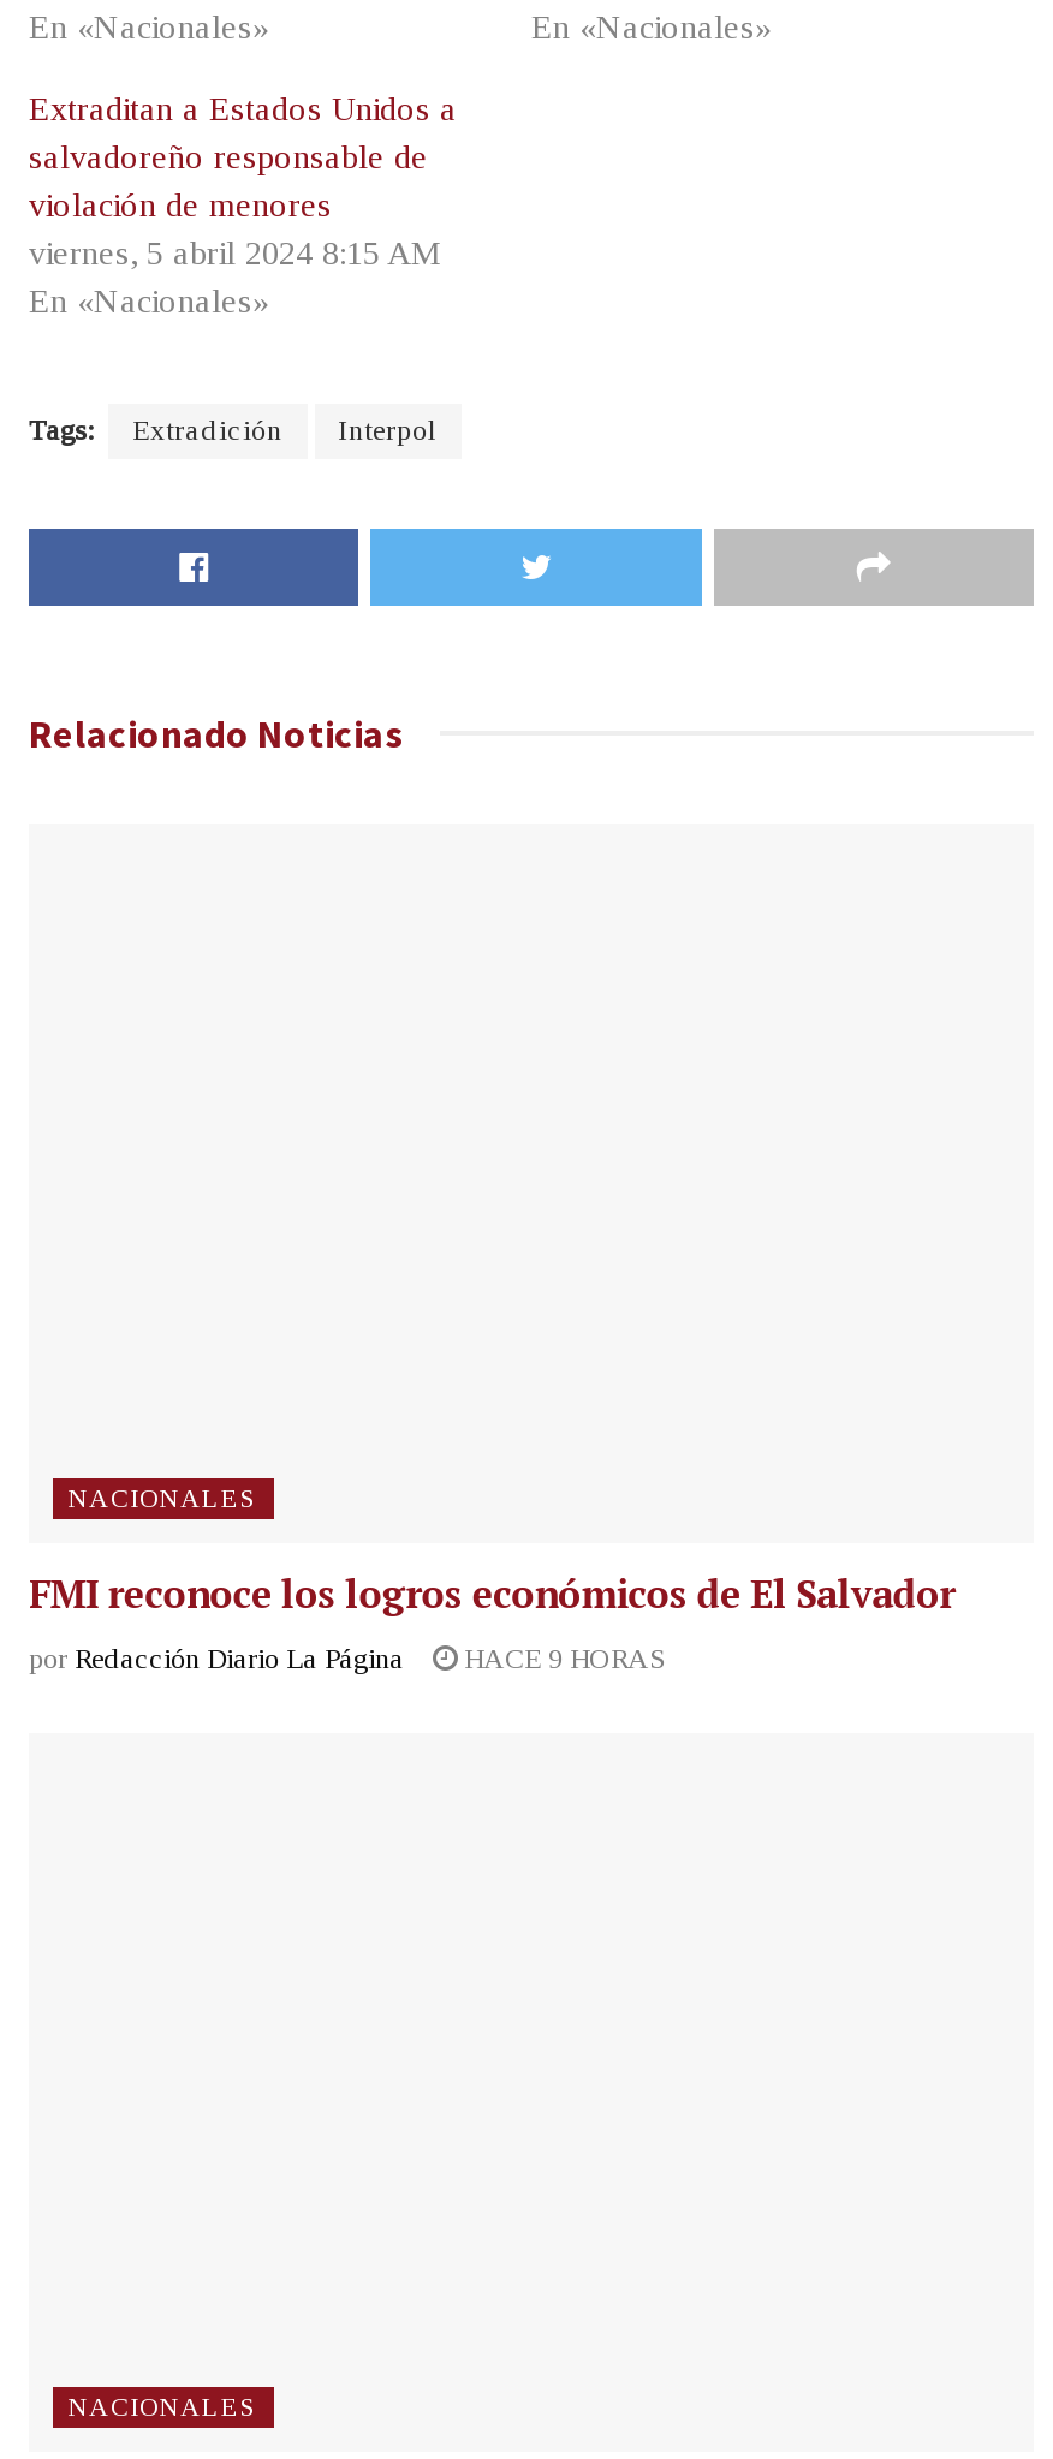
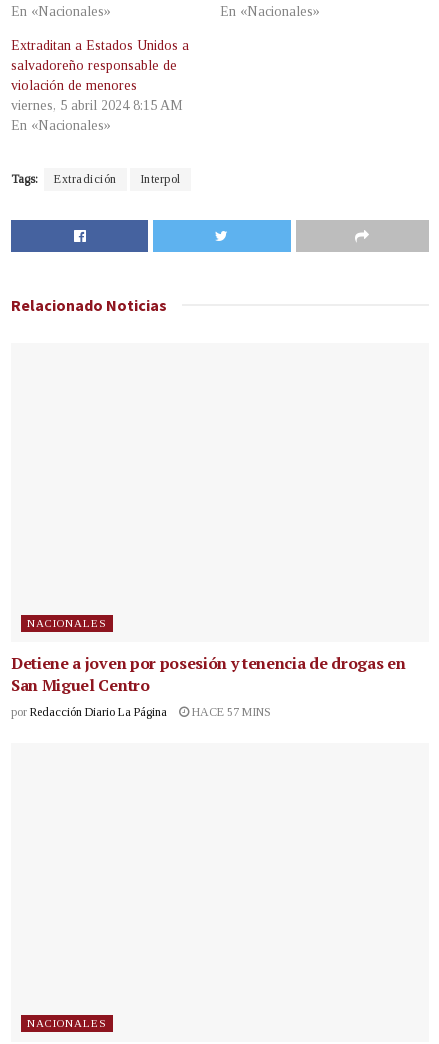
[29,1567,955,1620] FMI reconoce los logros económicos de El Salvador -> [11,652,405,696] Detiene a joven por posesión y tenencia de drogas en | San Miguel Centro
[29,1641,666,1675] por Redacción Diario La Página HACE 9 HORAS -> [11,705,271,719] por Redacción Diario La Página HACE 57 MINS

